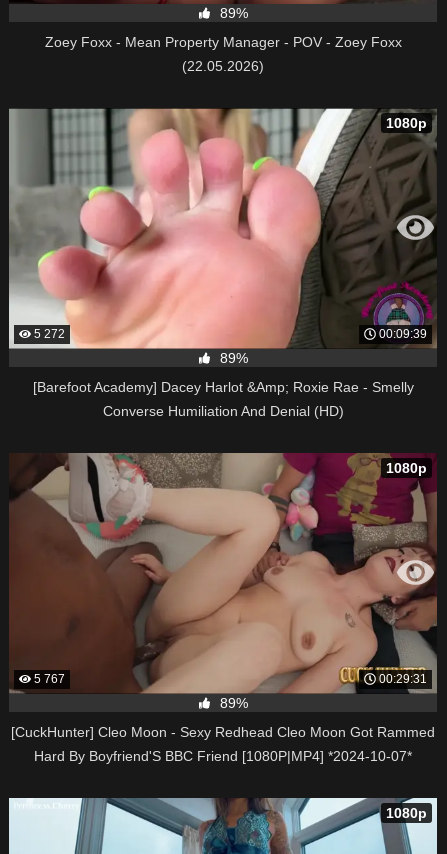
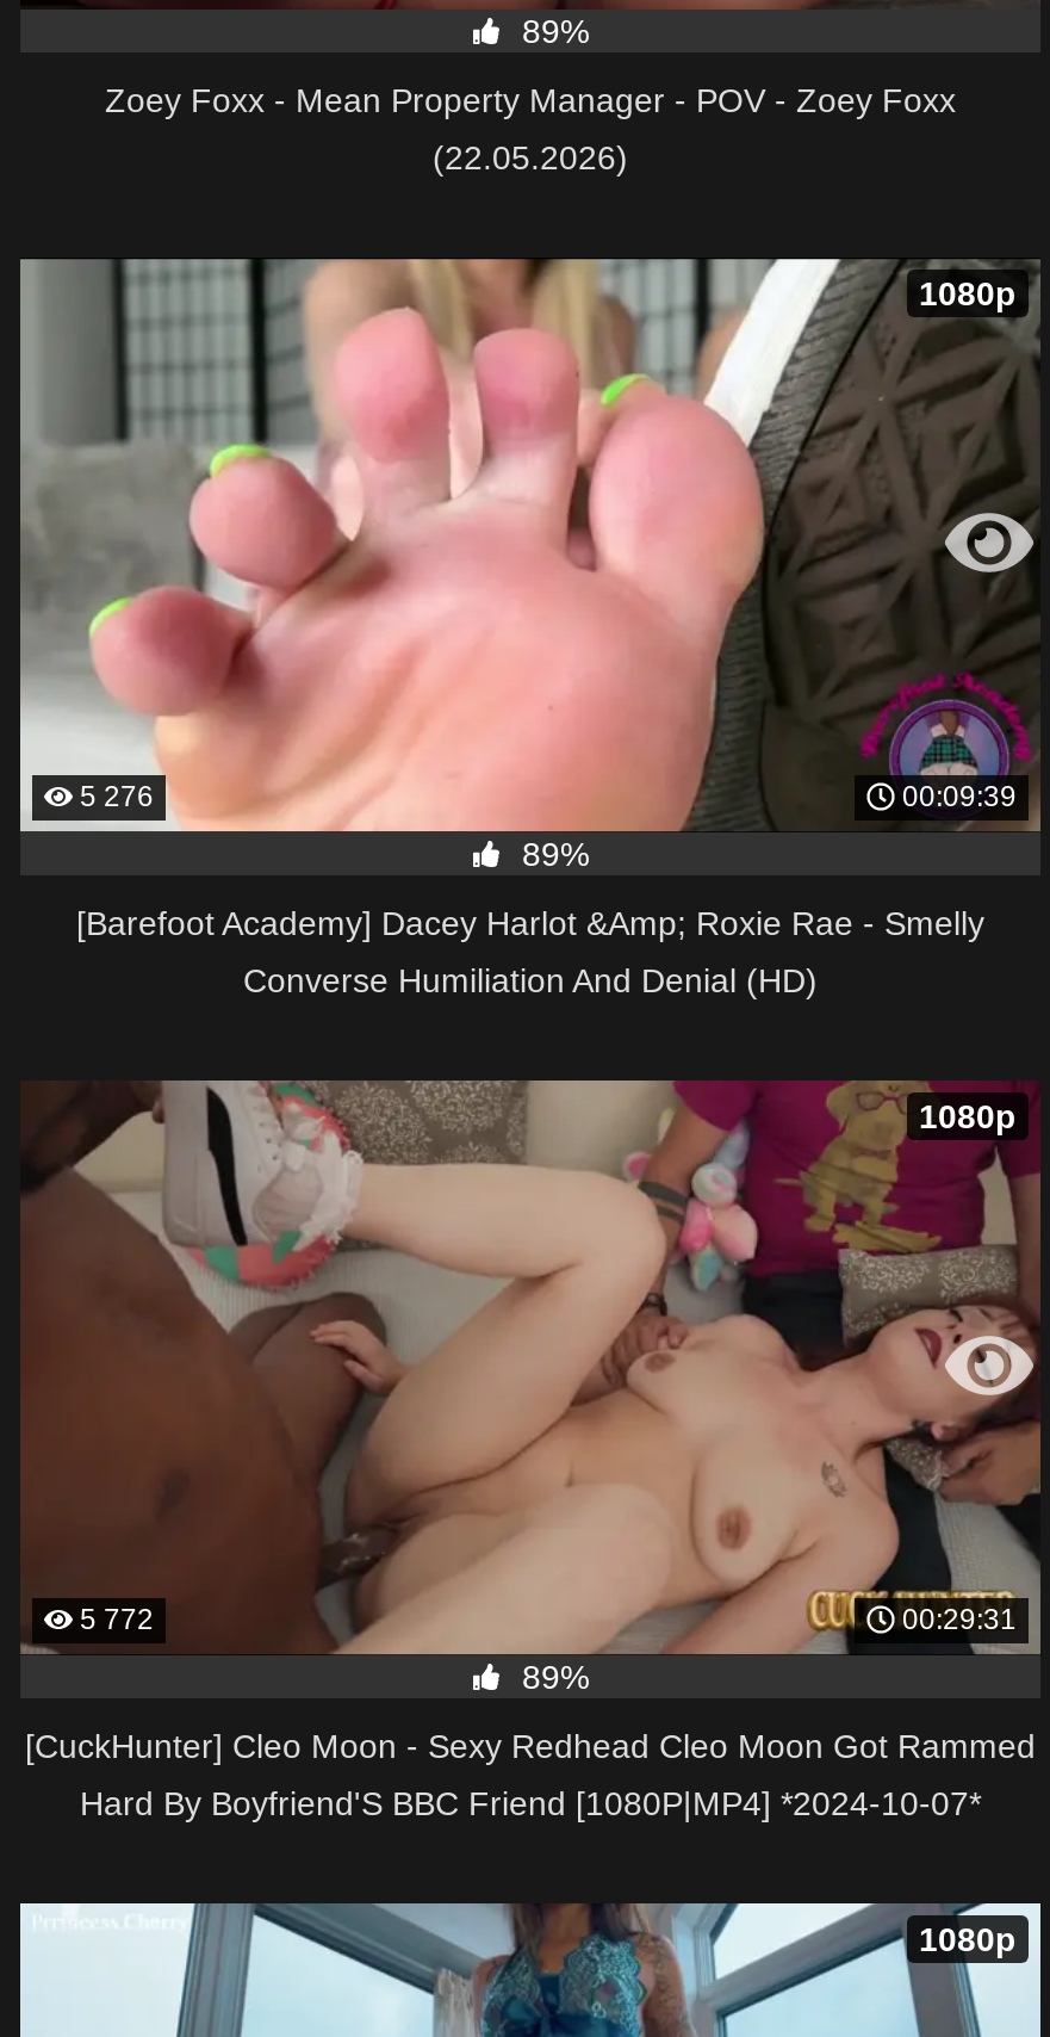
[31,327,65,341] 5 272 -> [73,780,154,814] 5 276
[31,672,65,686] 5 767 -> [73,1603,154,1636] 5 772

